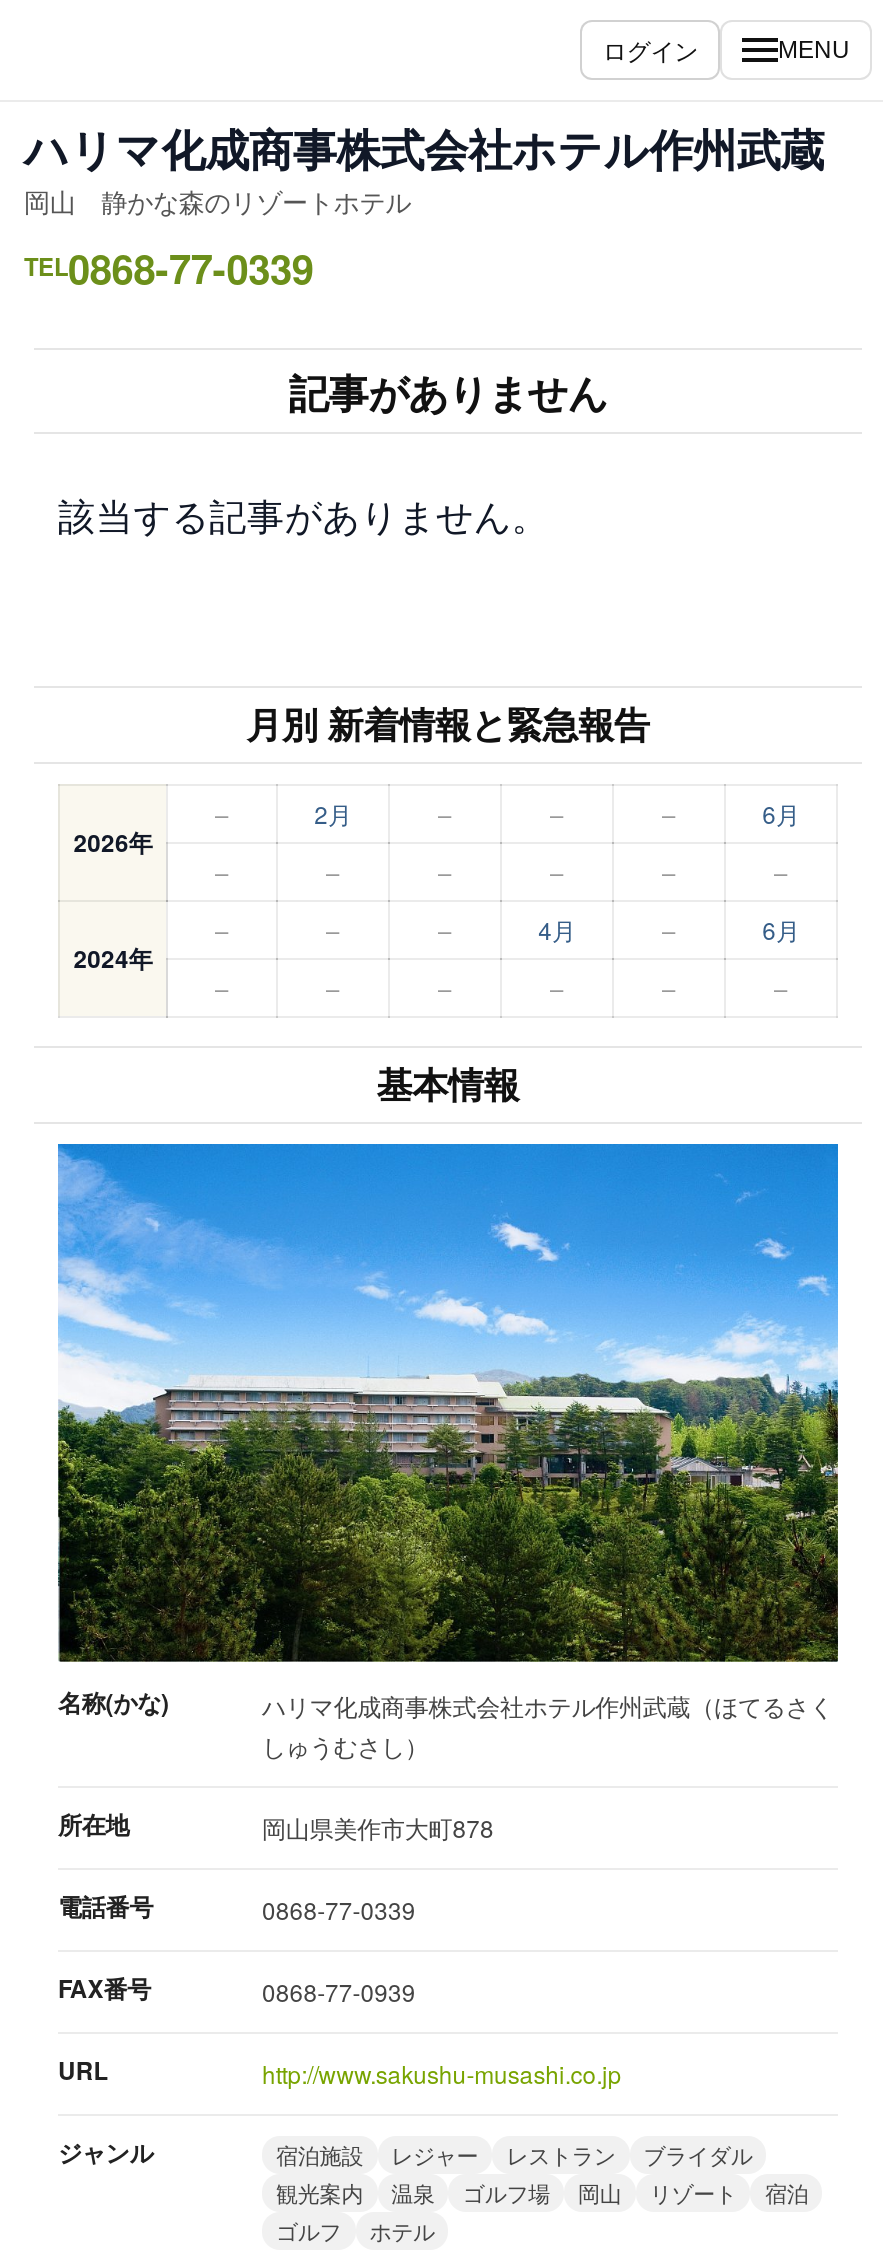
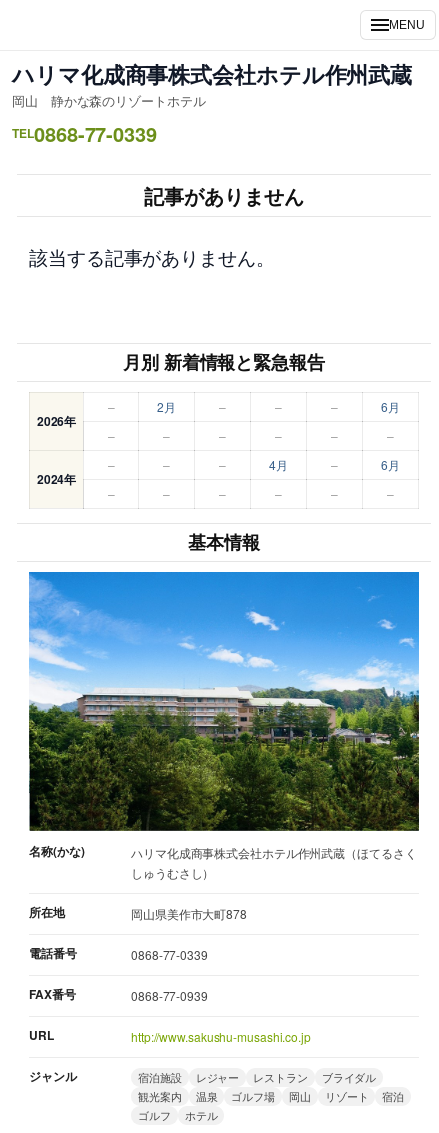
[603,32,698,66] ログイン -> none

